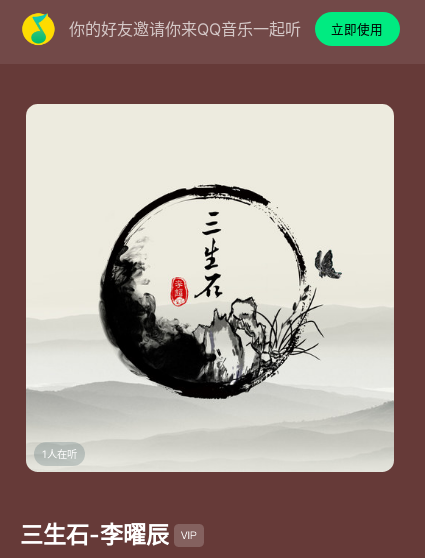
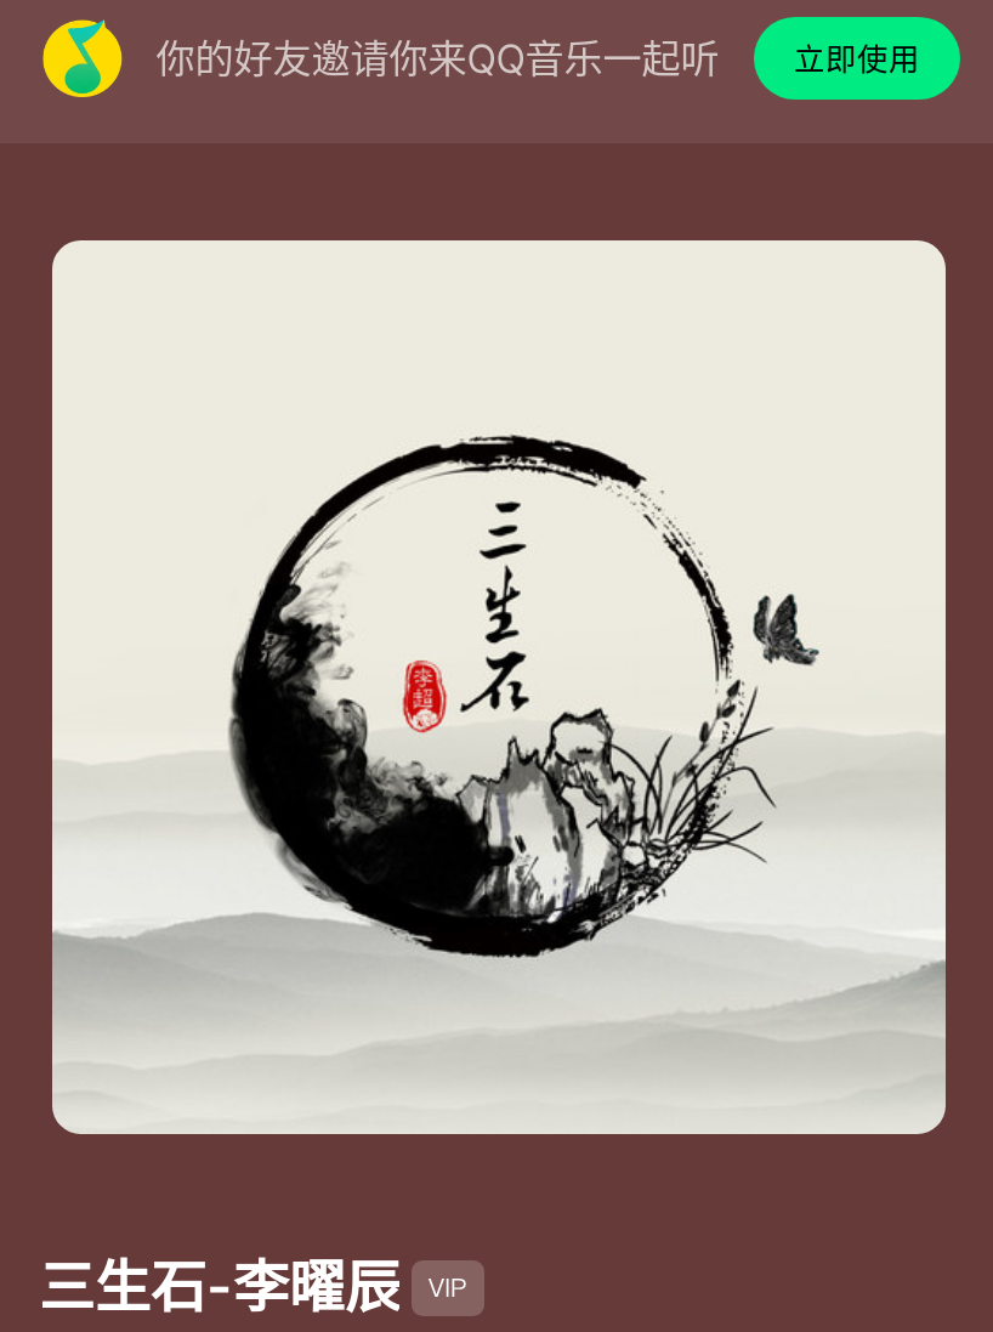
[42,448,77,460] 1人在听 -> none

